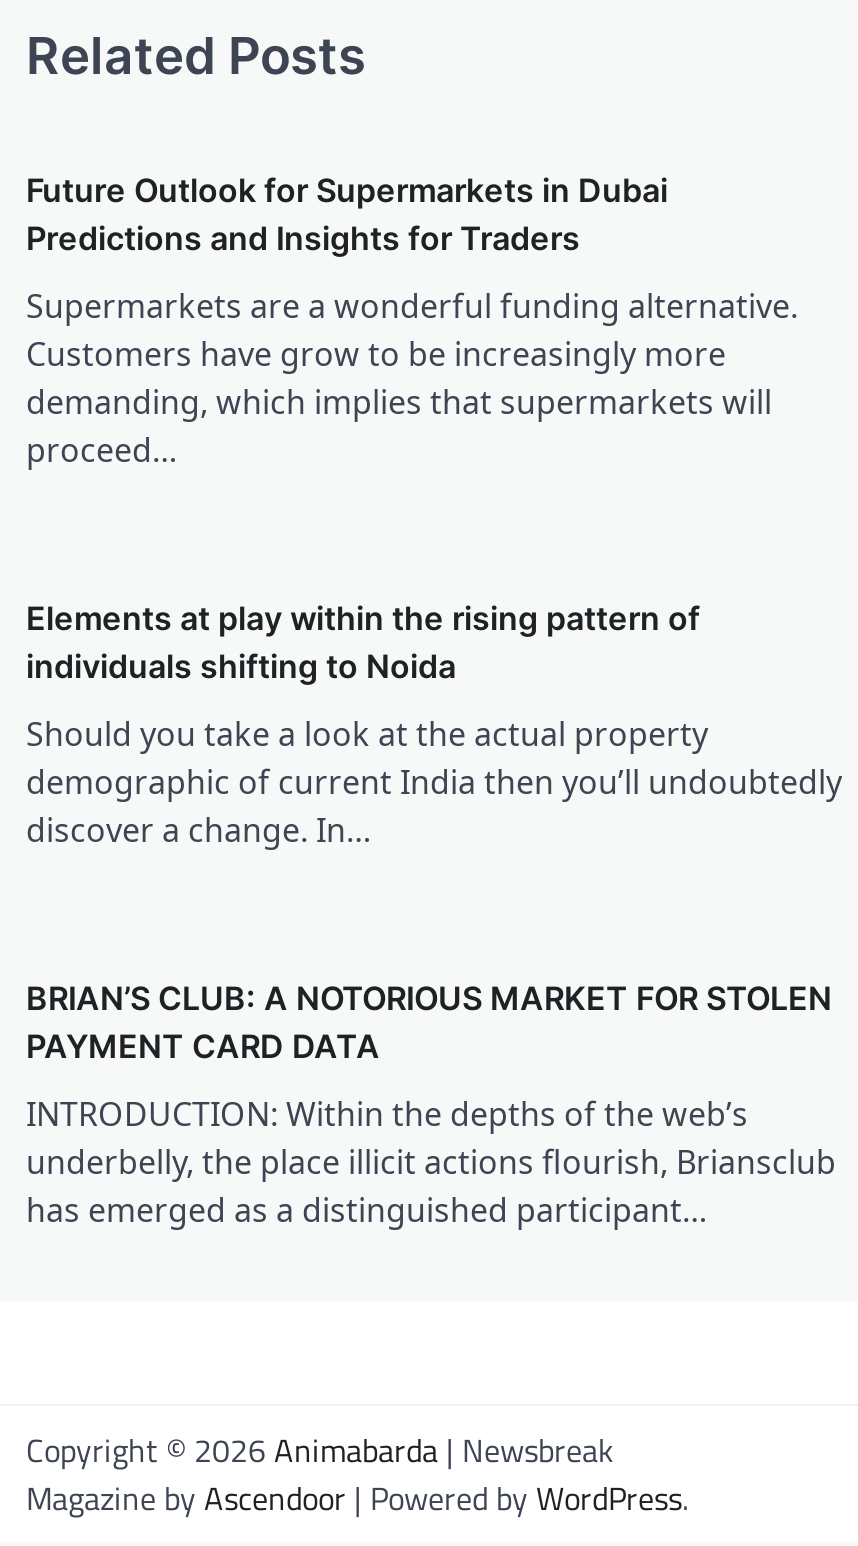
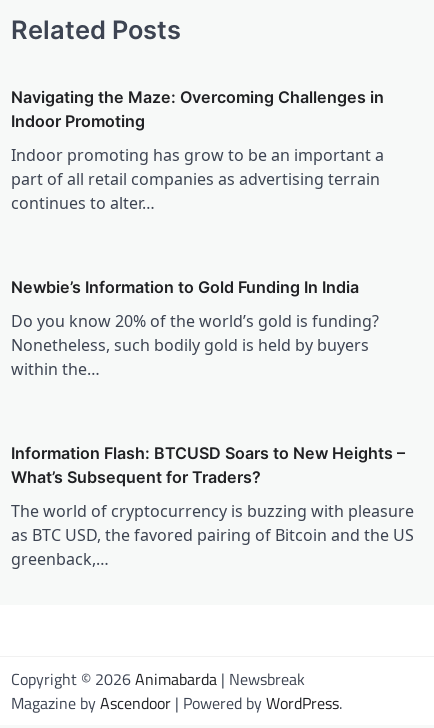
[26,170,668,258] Future Outlook for Supermarkets in Dubai | Predictions and Insights for Traders -> [11,87,384,131] Navigating the Maze: Overcoming Challenges in | Indoor Promoting
[26,284,798,472] Supermarkets are a wonderful funding alternative. | Customers have grow to be increasingly more | demanding, which implies that supermarkets will | proceed… -> [11,144,384,214] Indoor promoting has grow to be an important a | part of all retail companies as advertising terrain | continues to alter…
[26,598,700,686] Elements at play within the rising pattern of | individuals shifting to Noida -> [11,277,359,297] Newbie’s Information to Gold Funding In India
[26,712,842,852] Should you take a look at the actual property | demographic of current India then you’ll undoubtedly | discover a change. In… -> [11,310,383,380] Do you know 20% of the world’s gold is funding? | Nonetheless, such bodily gold is held by buyers | within the…
[26,978,832,1066] BRIAN’S CLUB: A NOTORIOUS MARKET FOR STOLEN | PAYMENT CARD DATA -> [11,443,405,487] Information Flash: BTCUSD Soars to New Heights – | What’s Subsequent for Traders?
[26,1092,836,1232] INTRODUCTION: Within the depths of the web’s | underbelly, the place illicit actions flourish, Briansclub | has emerged as a distinguished participant… -> [11,500,414,570] The world of cryptocurrency is buzzing with pleasure | as BTC USD, the favored pairing of Bitcoin and the US | greenback,…

